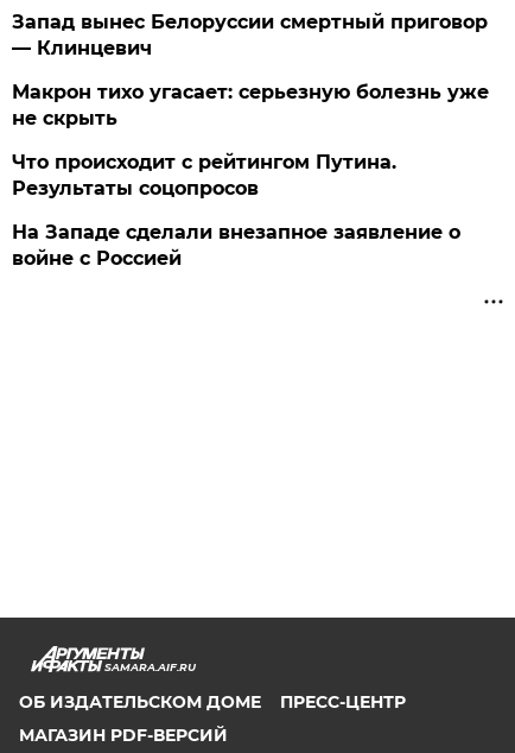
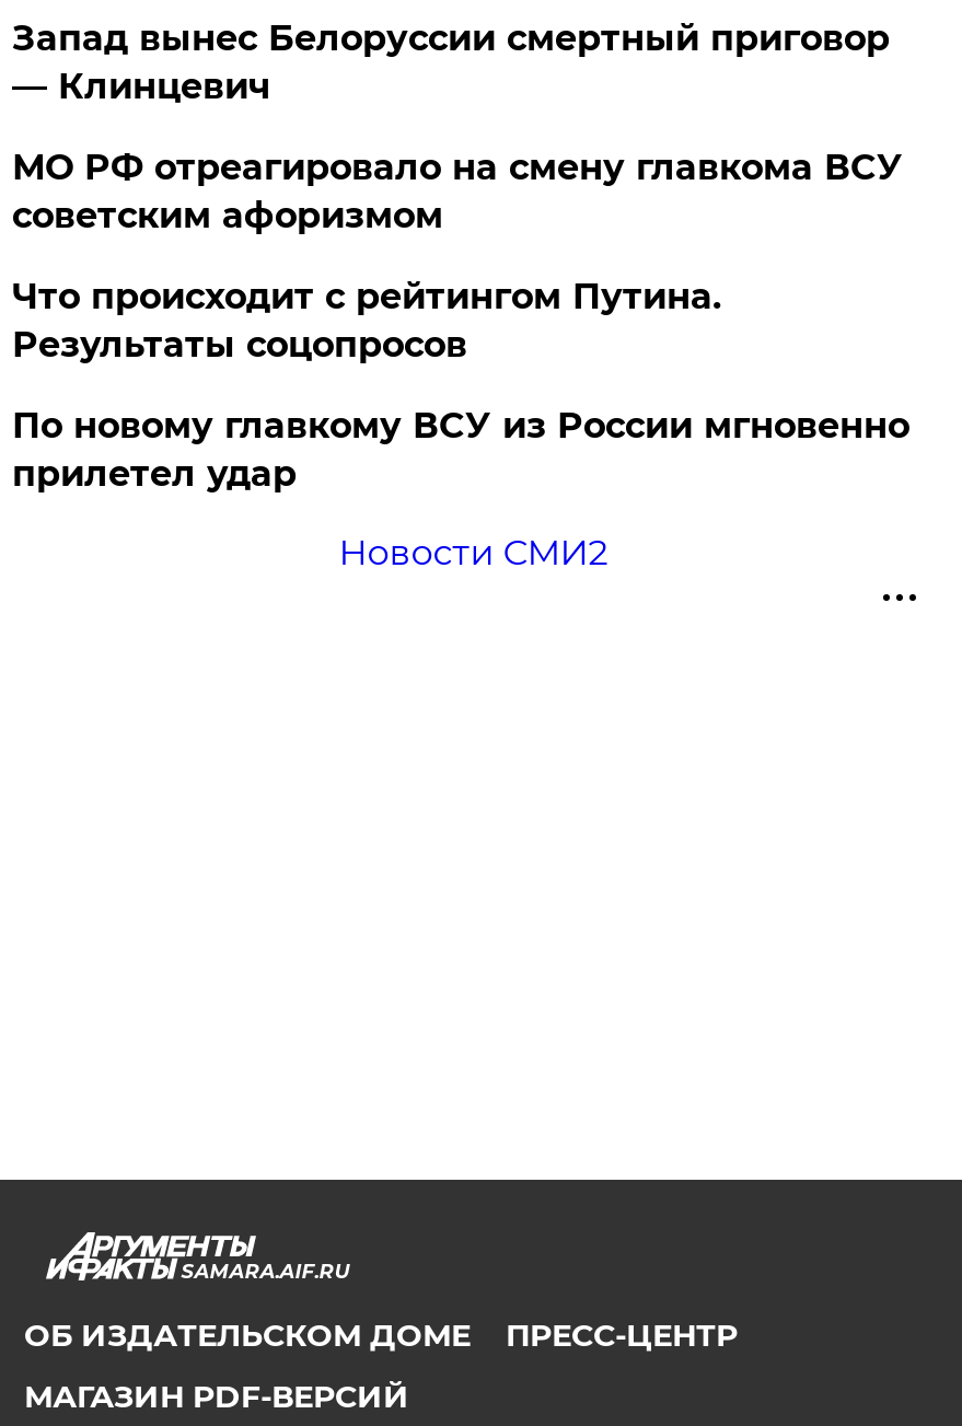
[12,81,489,129] Макрон тихо угасает: серьезную болезнь уже | не скрыть -> [12,146,903,236] МО РФ отреагировало на смену главкома ВСУ | советским афоризмом
[12,221,461,269] На Западе сделали внезапное заявление о | войне с Россией -> [12,405,909,573] По новому главкому ВСУ из России мгновенно | прилетел удар | Новости СМИ2

